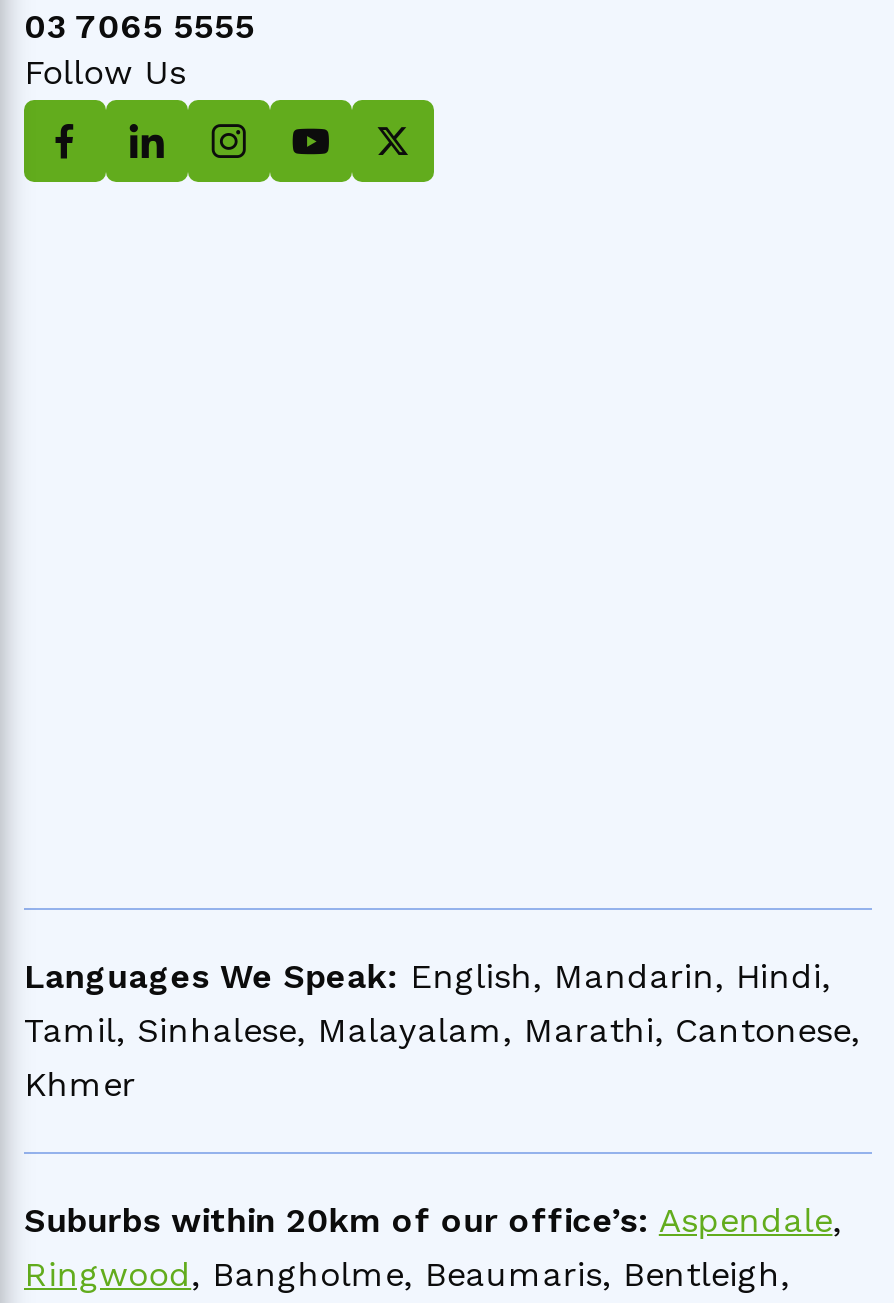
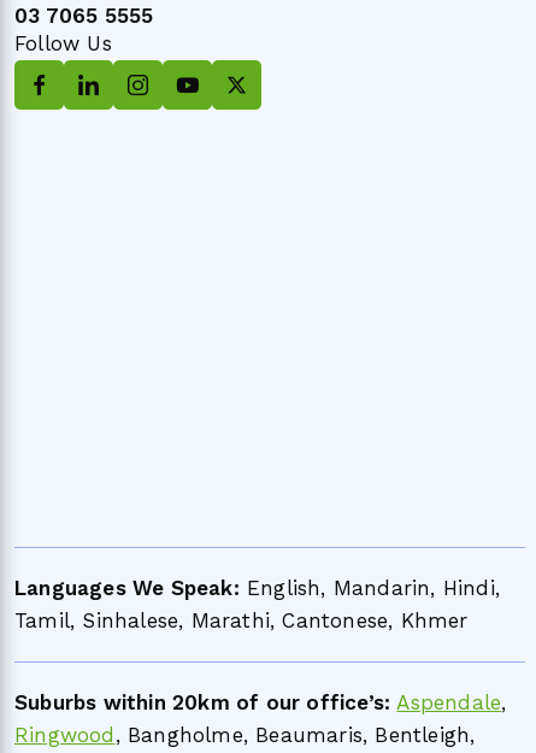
[24,1009,859,1103] Tamil, Sinhalese, Malayalam, Marathi, Cantonese, | Khmer -> [14,608,468,632] Tamil, Sinhalese, Marathi, Cantonese, Khmer

